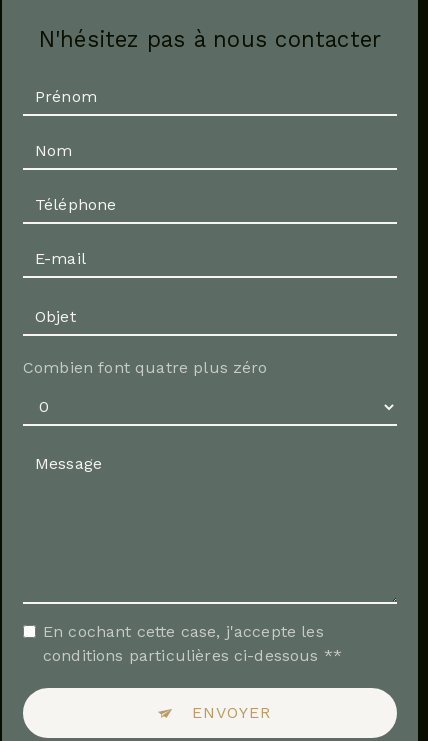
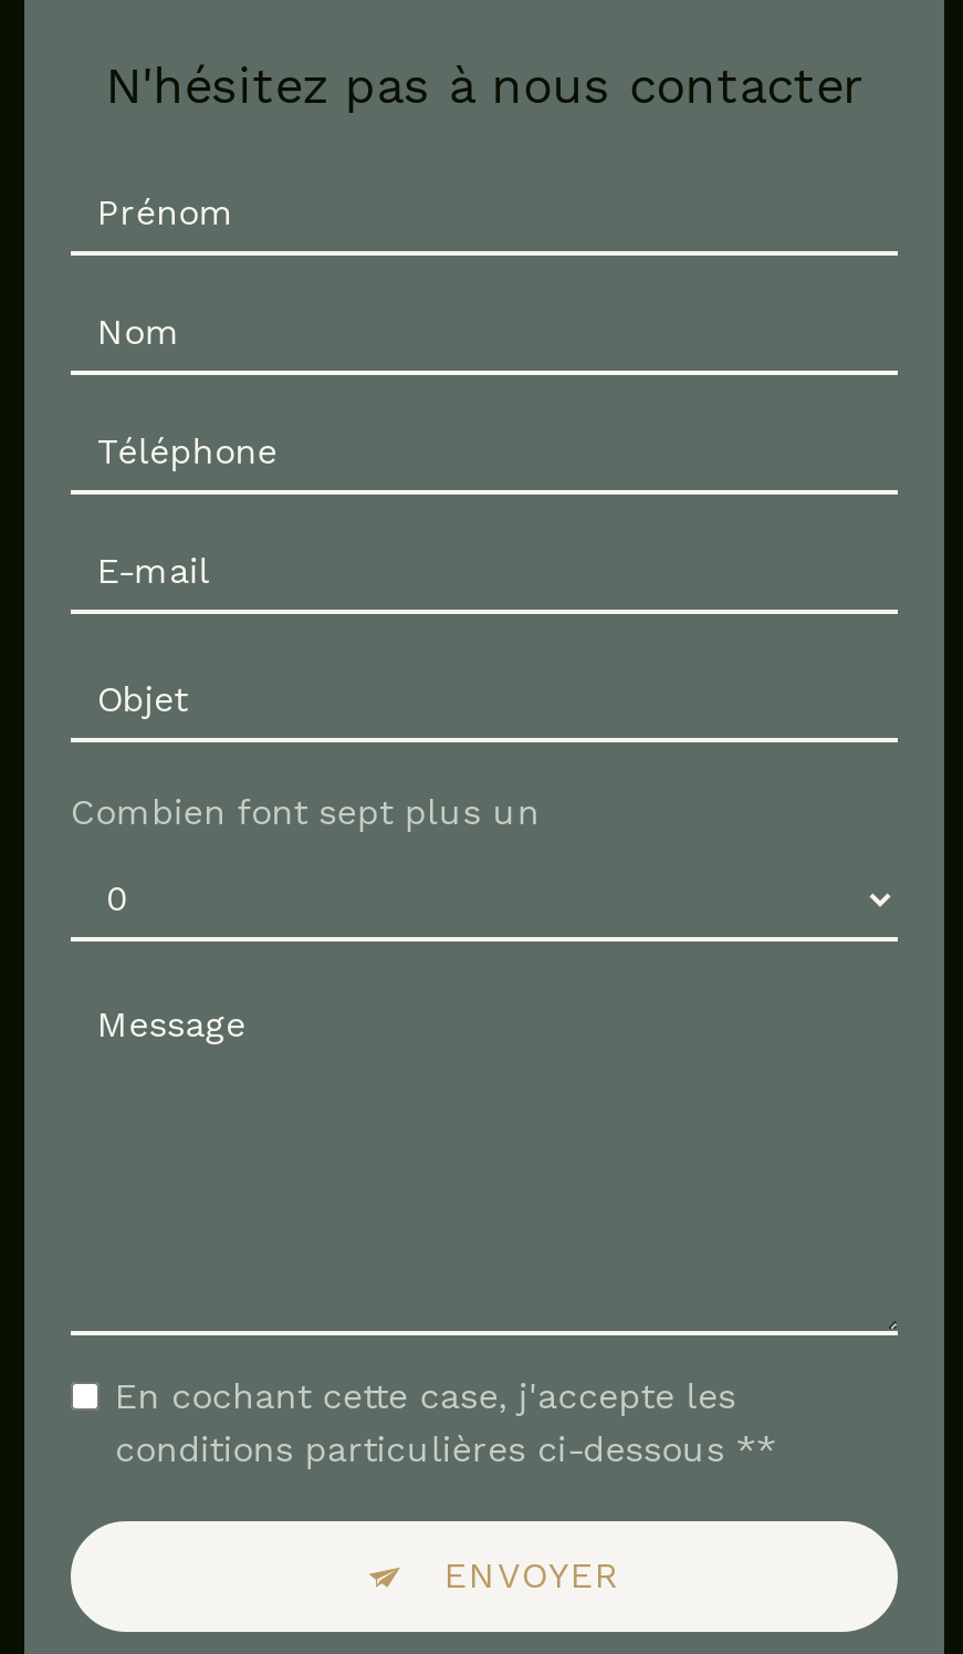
[23,358,268,377] Combien font quatre plus zéro -> [71,792,540,834] Combien font sept plus un

